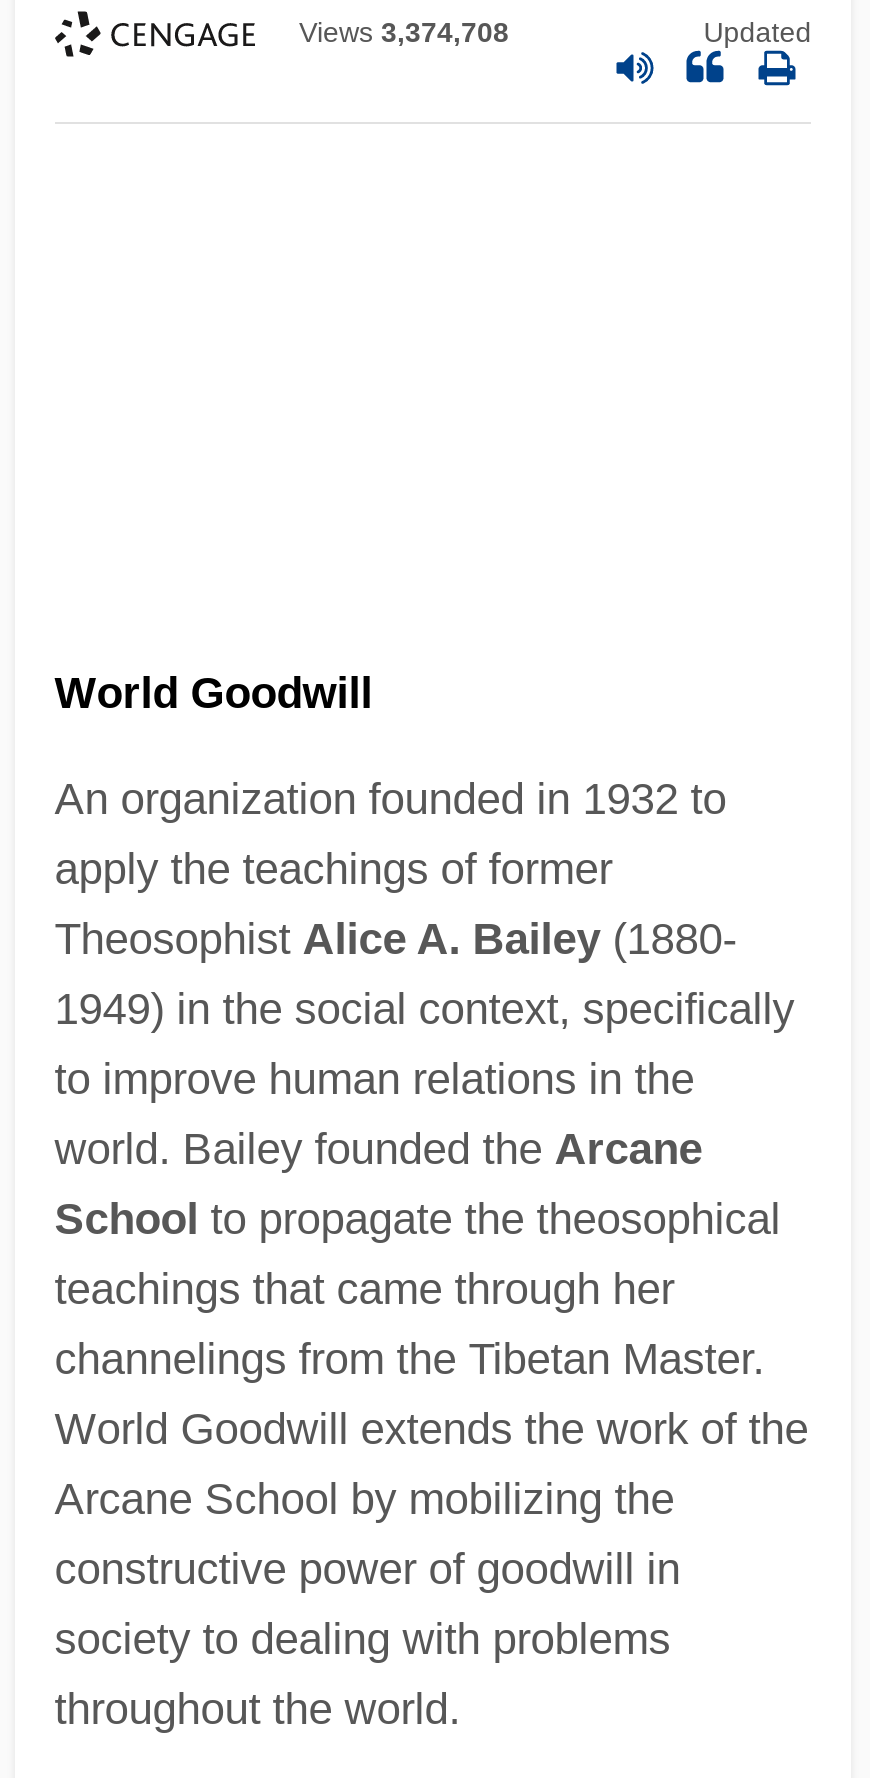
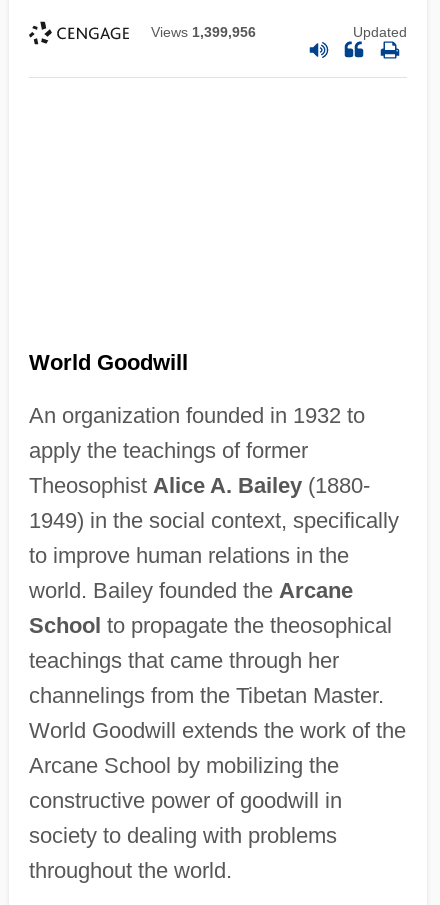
[299,17,509,49] Views 3,374,708 -> [151,24,256,40] Views 1,399,956

